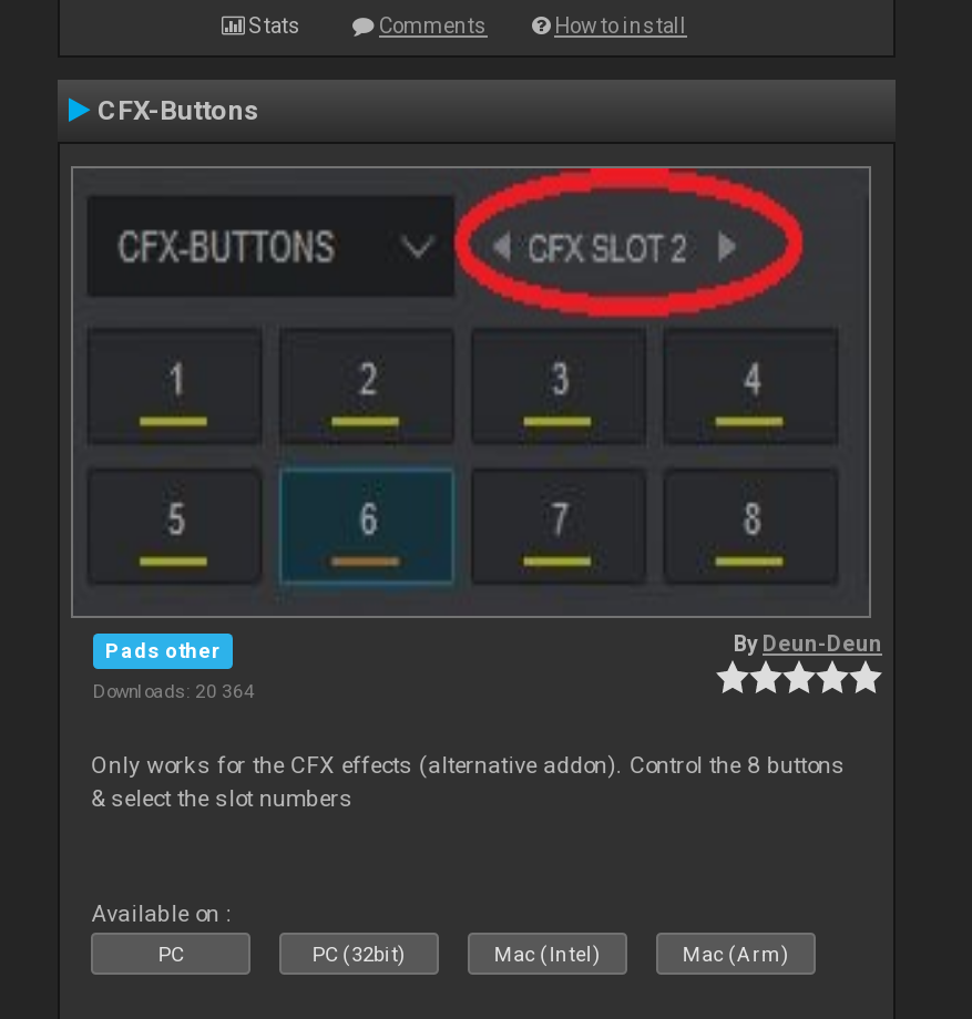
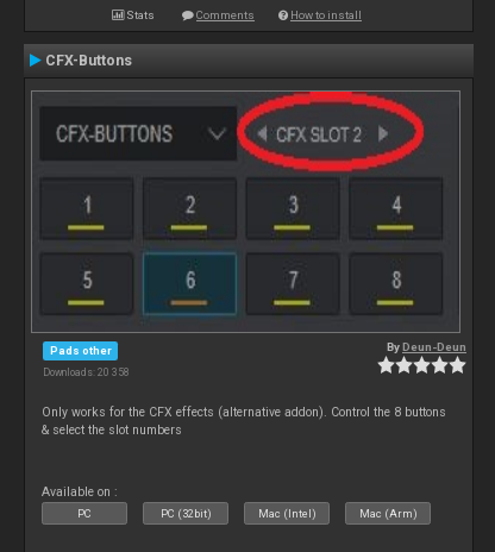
[93,679,255,702] Downloads: 20 364 -> [43,366,130,378] Downloads: 20 358

